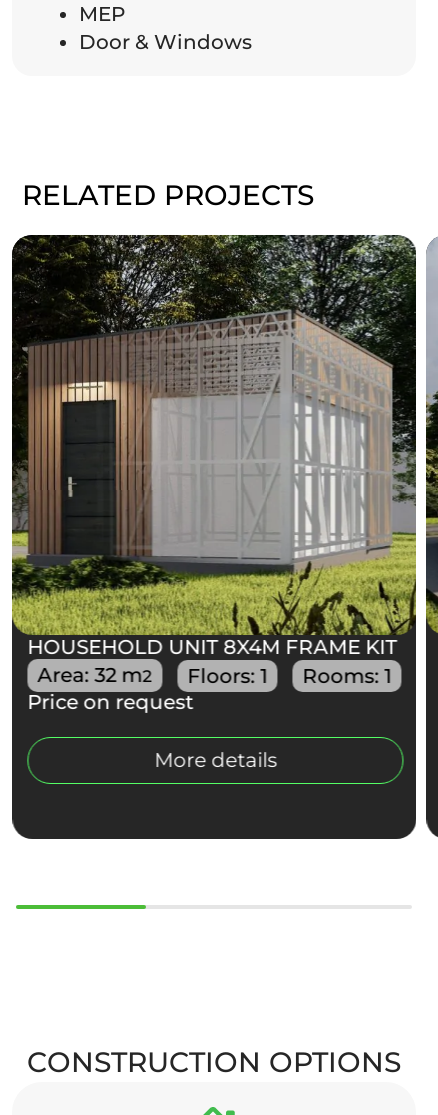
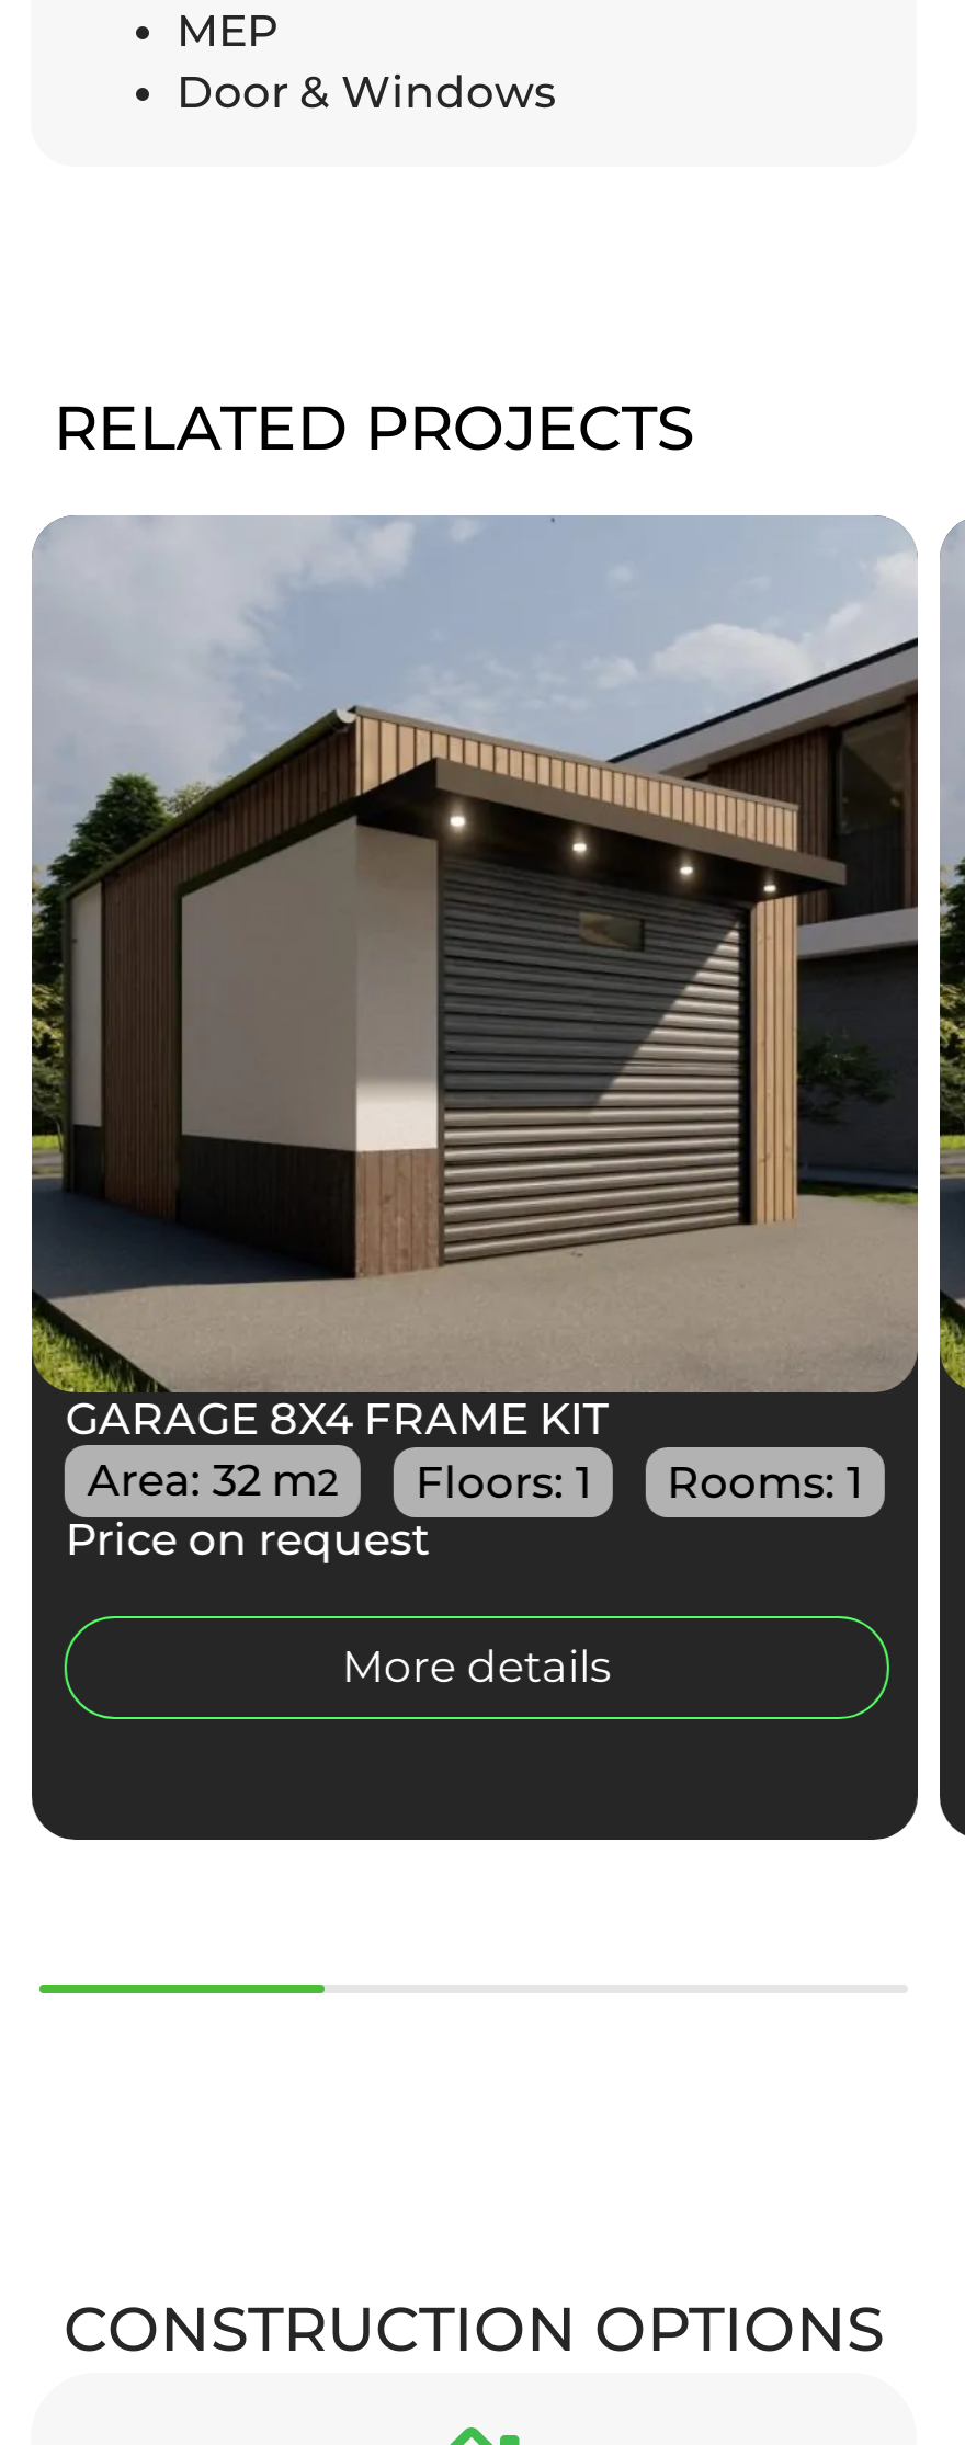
[11,234,417,659] [image] | HOUSEHOLD UNIT 8X4M FRAME KIT -> [29,515,921,1800] [image] | GARAGE 8X4 FRAME KIT

